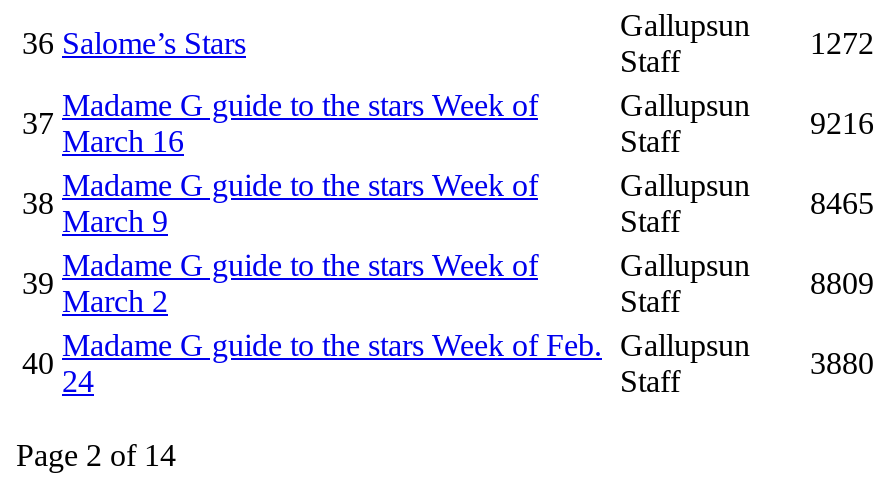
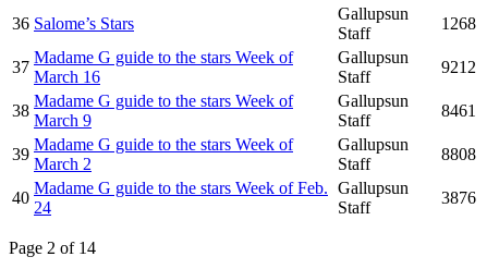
[810,26,874,60] 1272 -> [441,14,476,32] 1268
[810,106,874,140] 9216 -> [441,58,476,76] 9212
[810,186,874,220] 8465 -> [441,101,476,120] 8461
[810,266,874,300] 8809 -> [441,145,476,163] 8808
[810,346,874,380] 3880 -> [441,188,476,207] 3876

